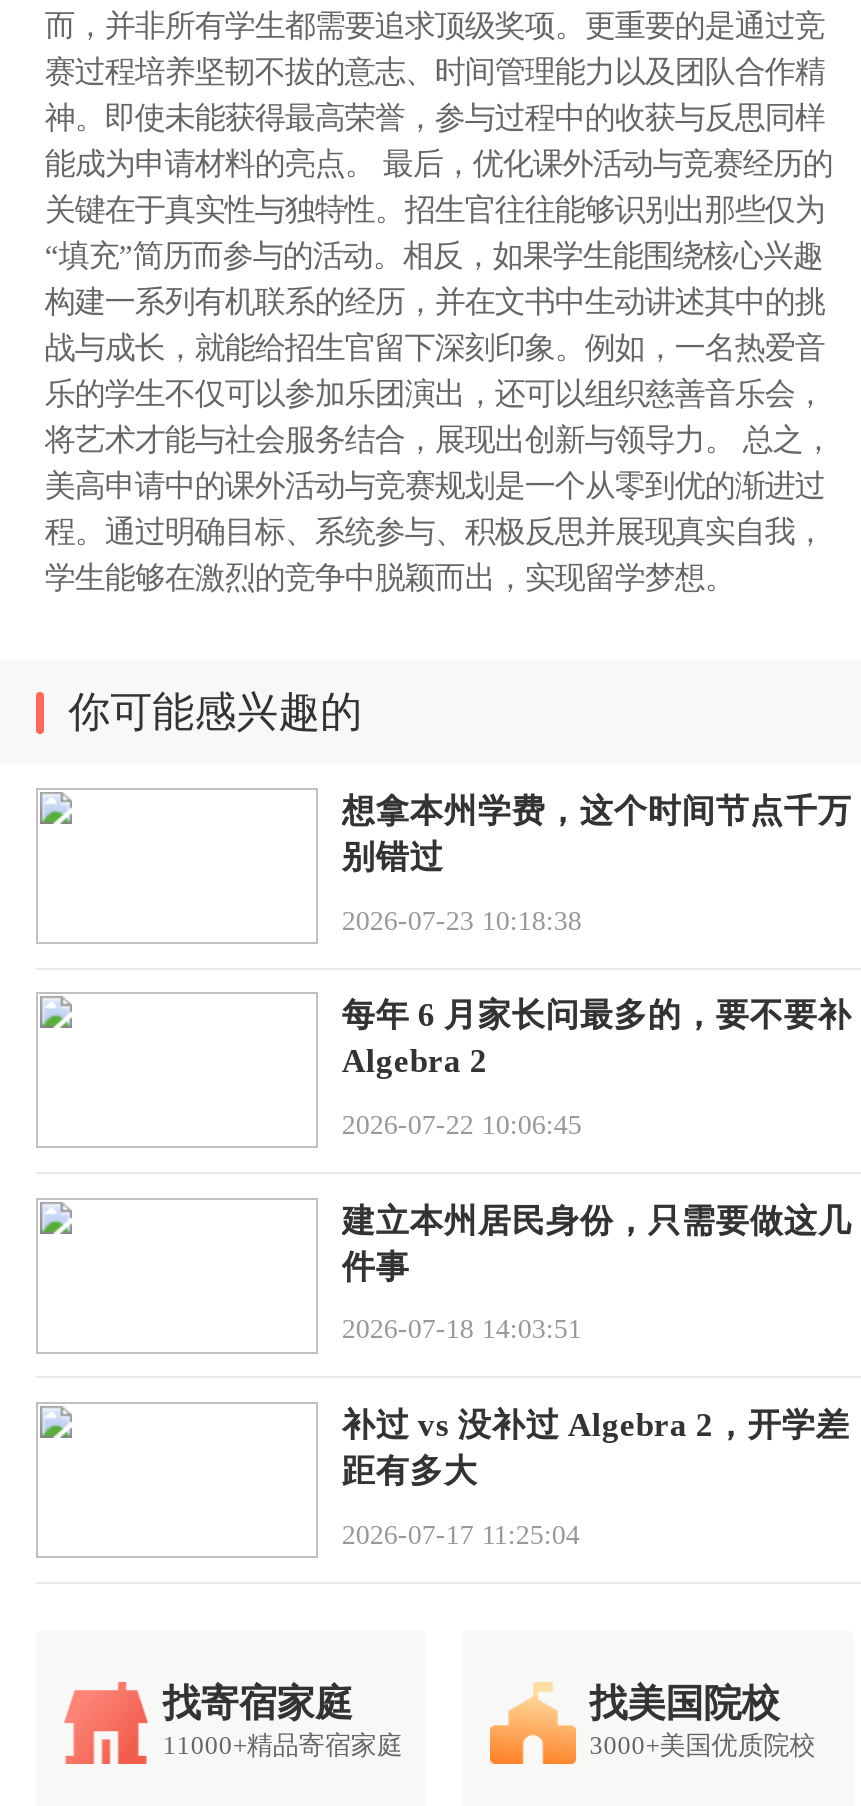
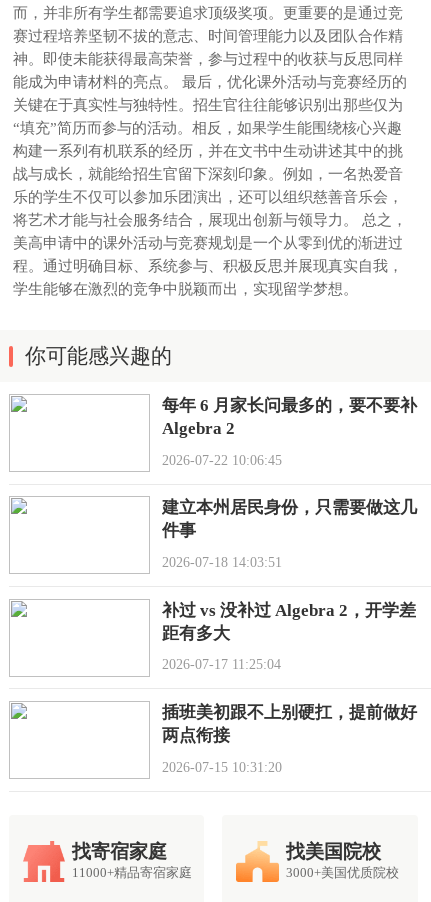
[342,792,852,936] 想拿本州学费，这个时间节点千万 | 别错过 | 2026-07-23 10:18:38 -> none
moved [342,997,852,1550] -> [162,396,417,672]: 每年 6 月家长问最多的，要不要补 | Algebra 2 | 2026-07-22 10:06:45 | ... | 距有多大 | 2026-07-17 11:25:04
none -> [162,703,417,775] 插班美初跟不上别硬扛，提前做好 | 两点衔接 | 2026-07-15 10:31:20

